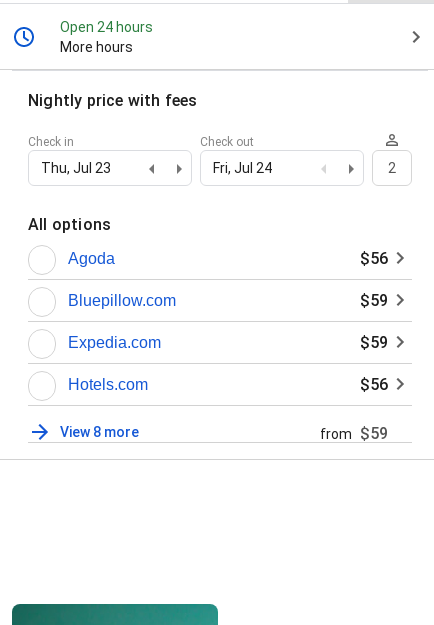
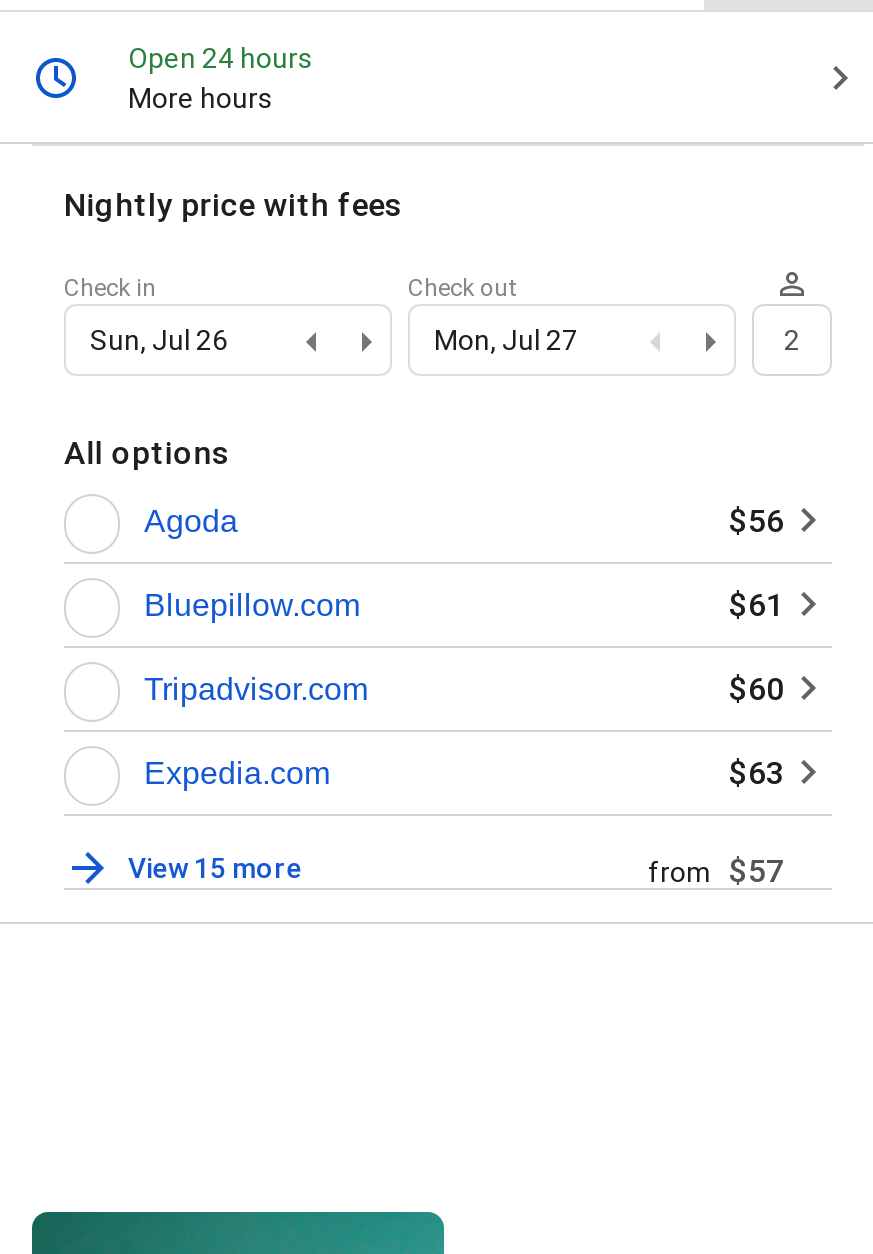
[41,160,111,176] Thu, Jul 23 -> [90,324,228,356] Sun, Jul 26
[213,160,272,176] Fri, Jul 24 -> [434,324,578,356] Mon, Jul 27
[360,291,388,310] $59 -> [144,586,784,708] $61 | Tripadvisor.com | $60
[60,333,388,443] $59 | Hotels.com | $56 | View 8 more | from $59 -> [128,754,784,890] $63 | View 15 more | from $57
moved [68,334,161,351] -> [144,756,330,790]: Expedia.com

